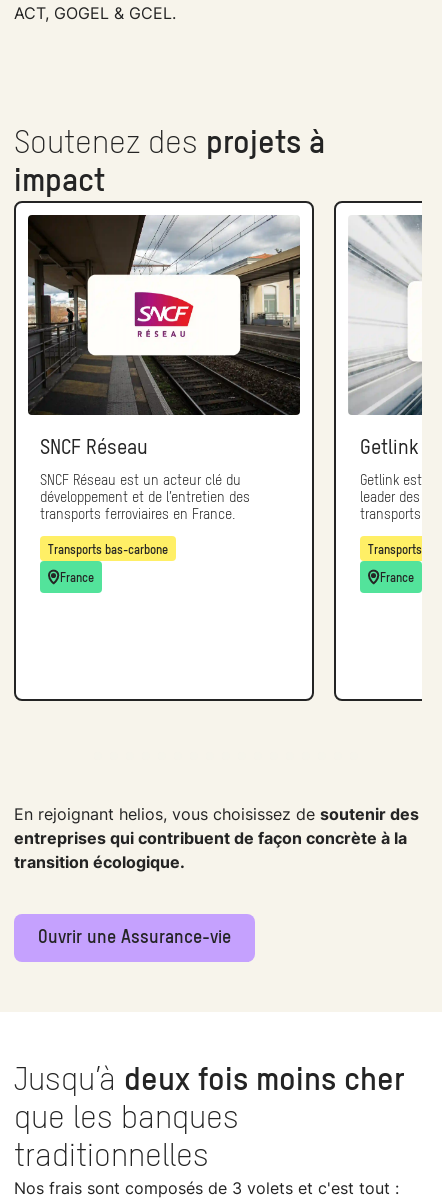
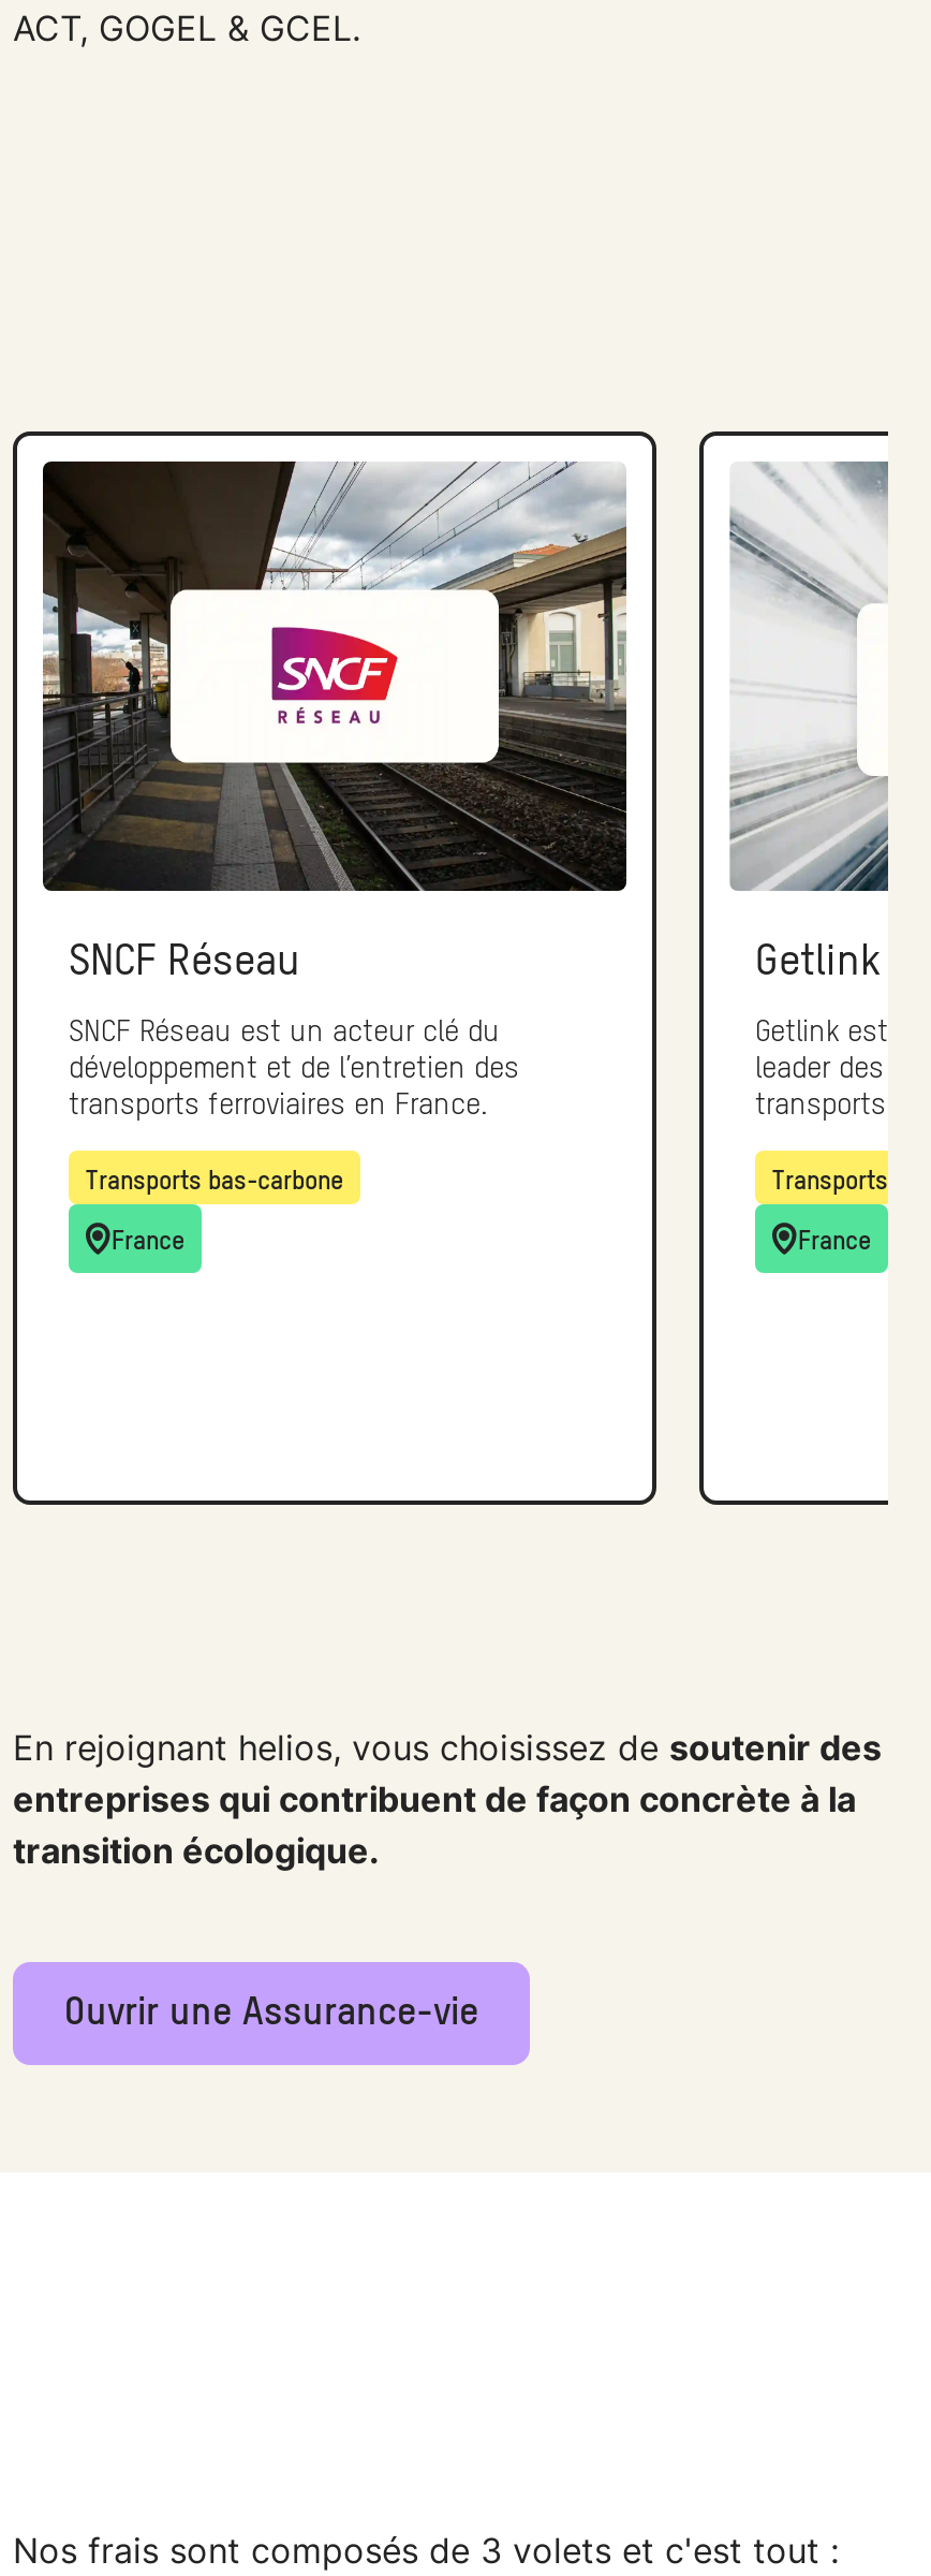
[14,128,325,198] Soutenez des projets à | impact -> none
[14,1065,404,1173] Jusqu’à deux fois moins cher | que les banques | traditionnelles -> none

